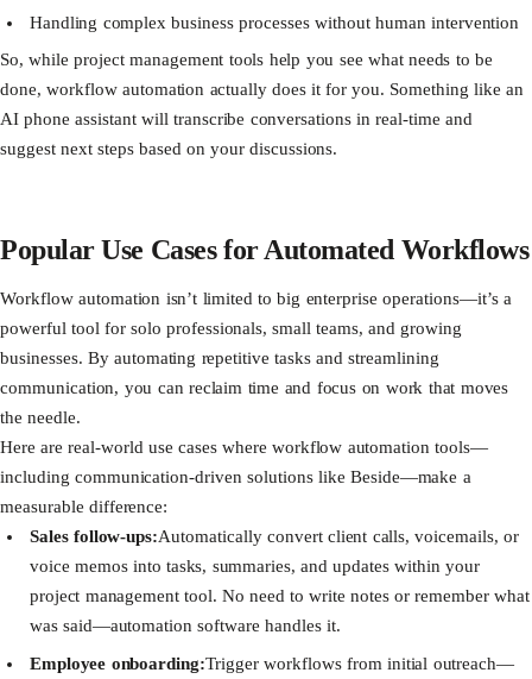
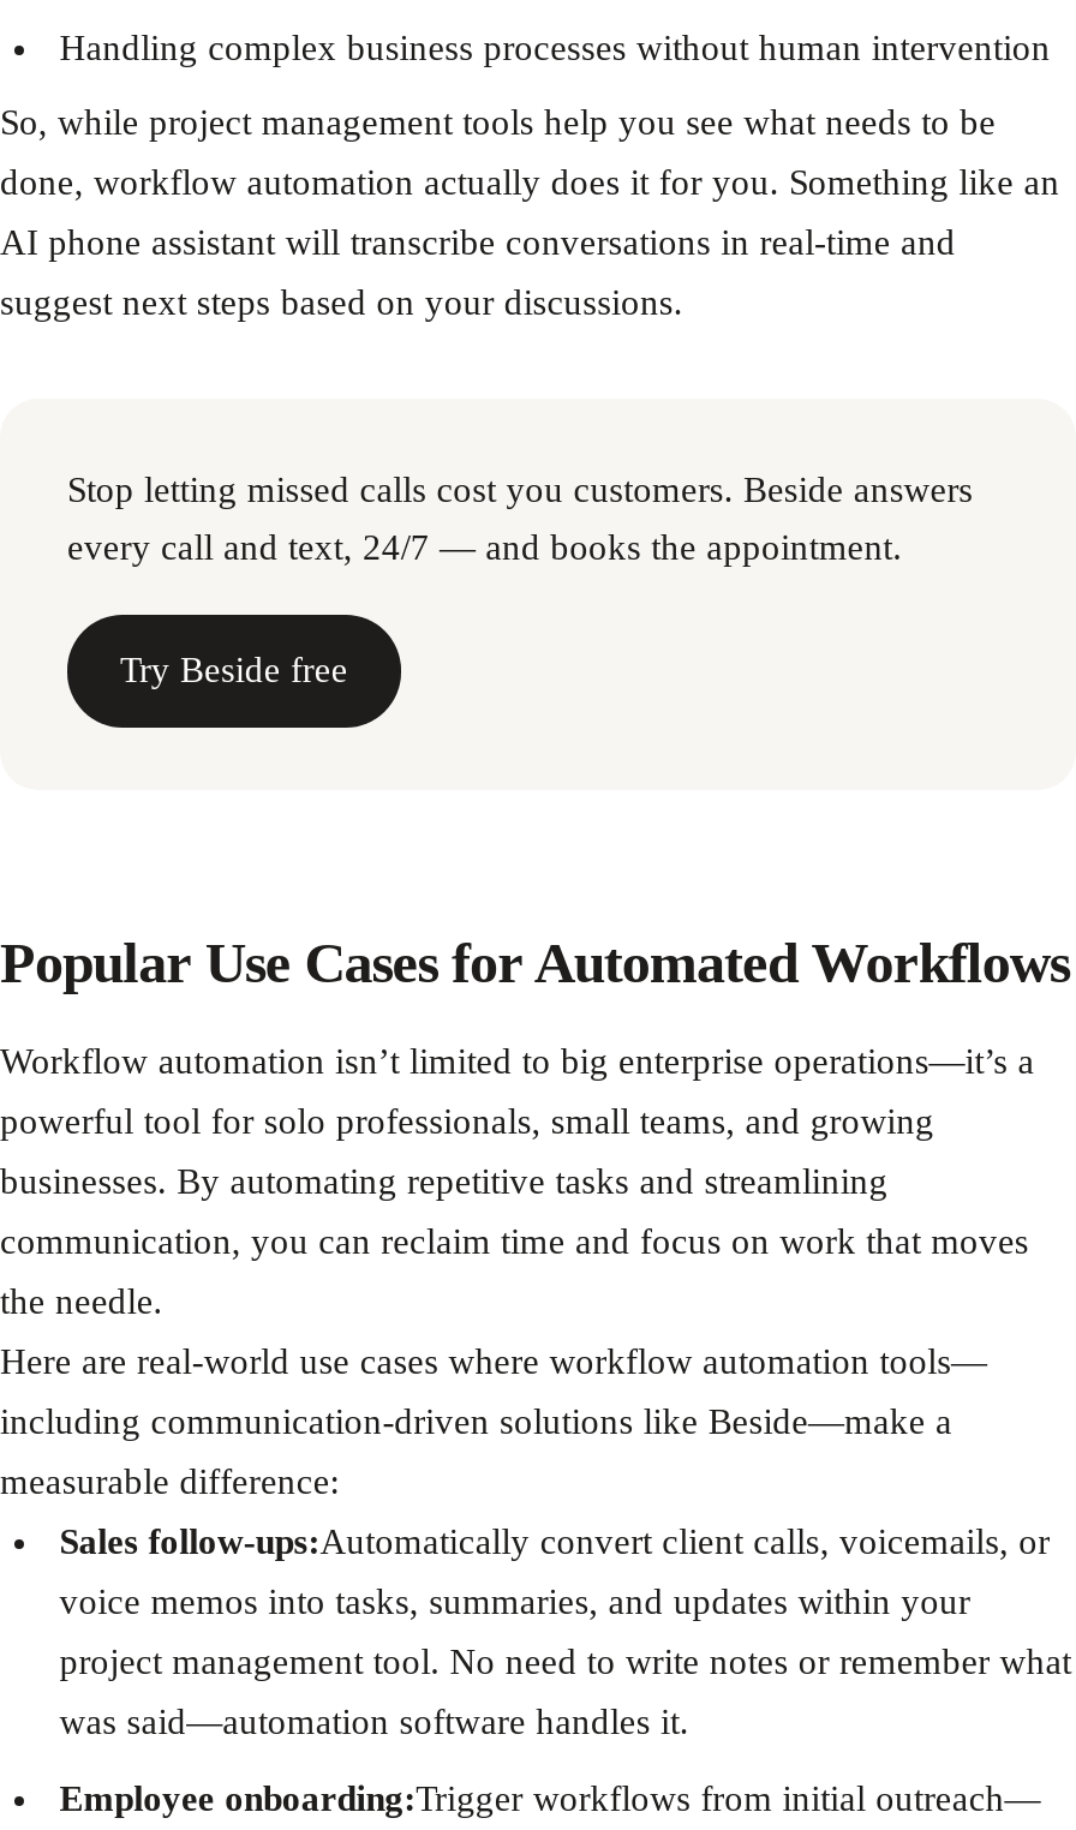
none -> [67,472,973,690] Stop letting missed calls cost you customers. Beside answers | every call and text, 24/7 — and books the appointment. | Try Beside free

